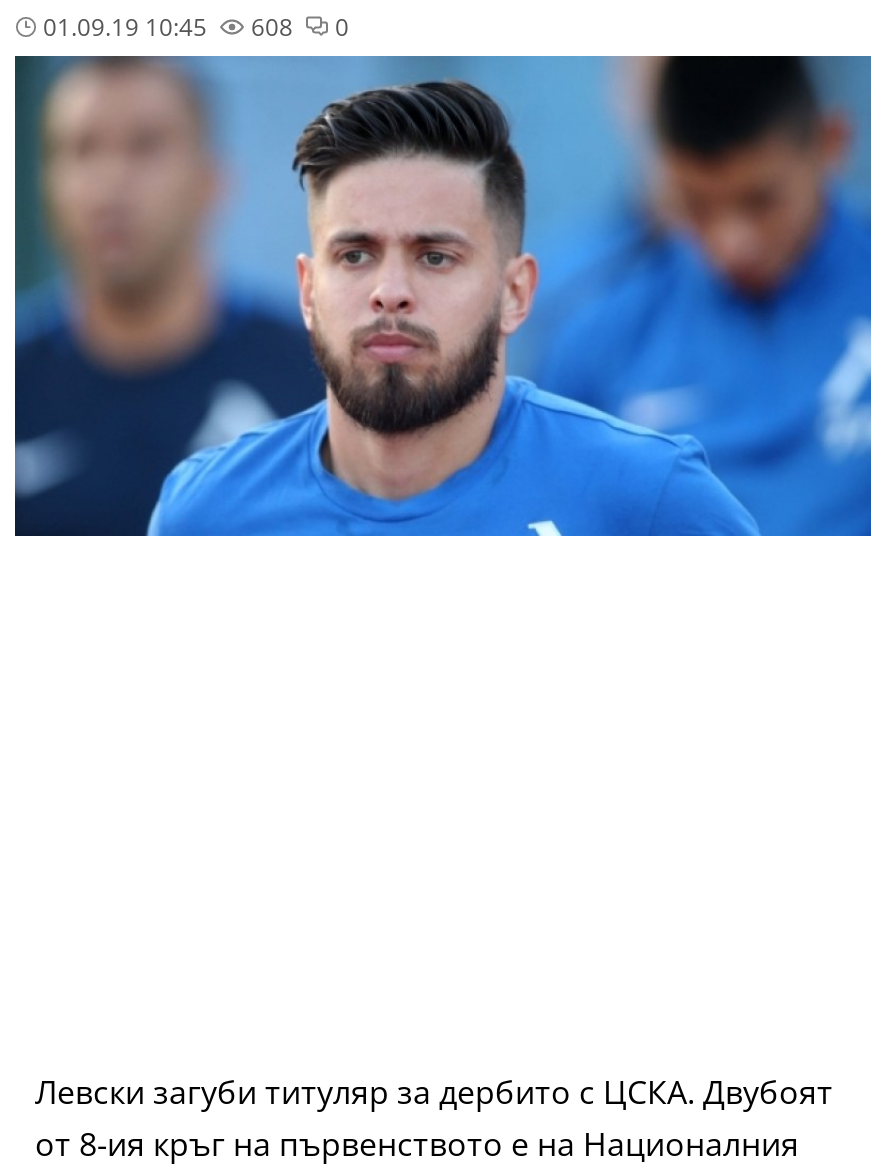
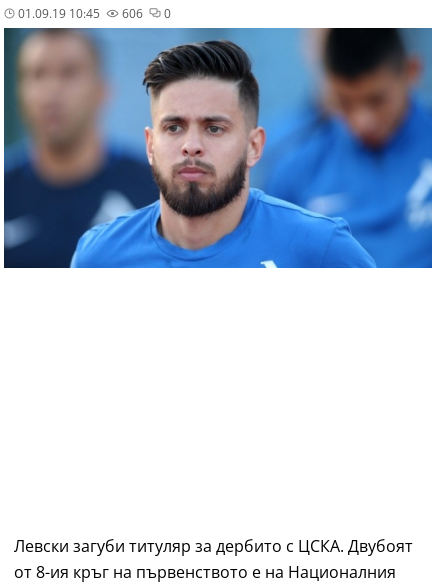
[245,10,293,44] 608 -> [119,5,143,22] 606

